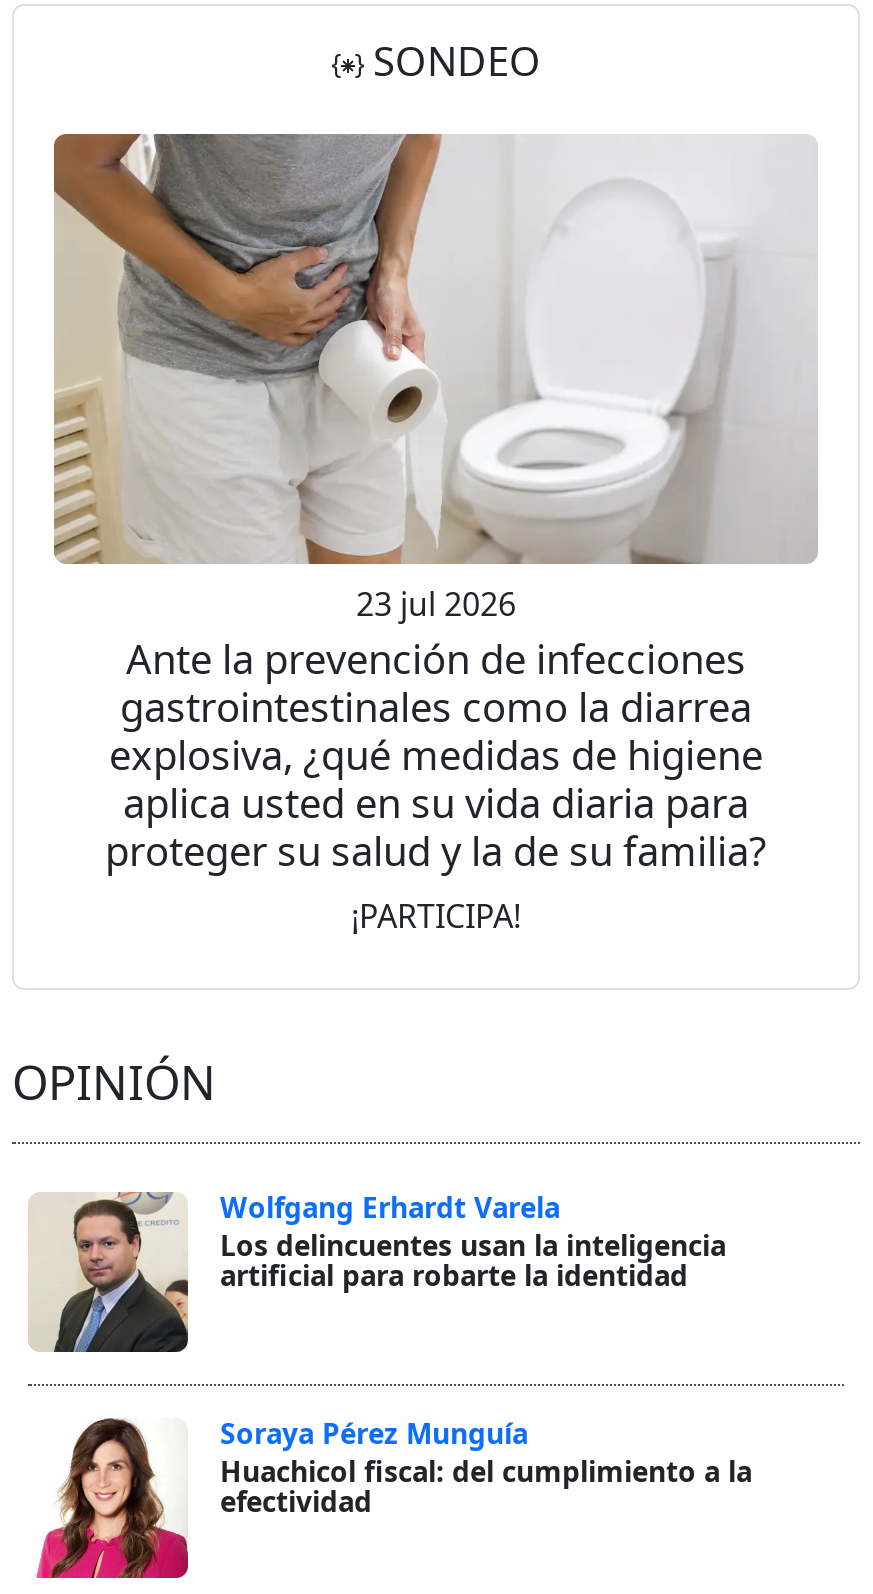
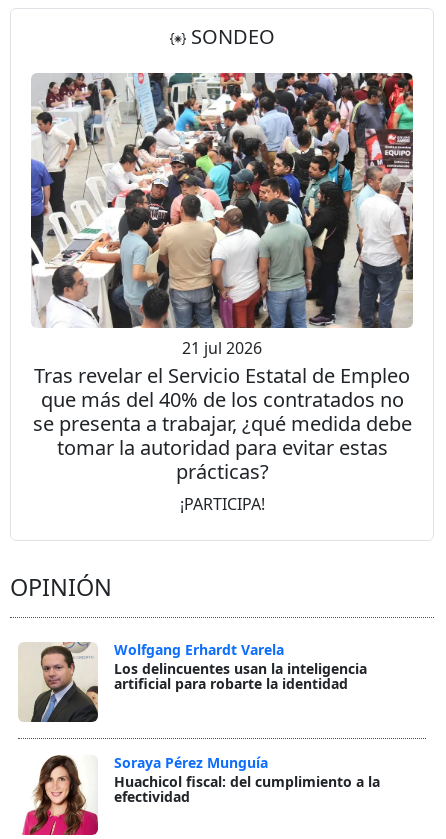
[52,132,818,878] [image] | 23 jul 2026 | Ante la prevención de infecciones | gastrointestinales como la diarrea | explosiva, ¿qué medidas de higiene | aplica usted en su vida diaria para | proteger su salud y la de su familia? -> [30,72,414,485] [image] | 21 jul 2026 | Tras revelar el Servicio Estatal de Empleo | que más del 40% de los contratados no | se presenta a trabajar, ¿qué medida debe | tomar la autoridad para evitar estas | prácticas?

